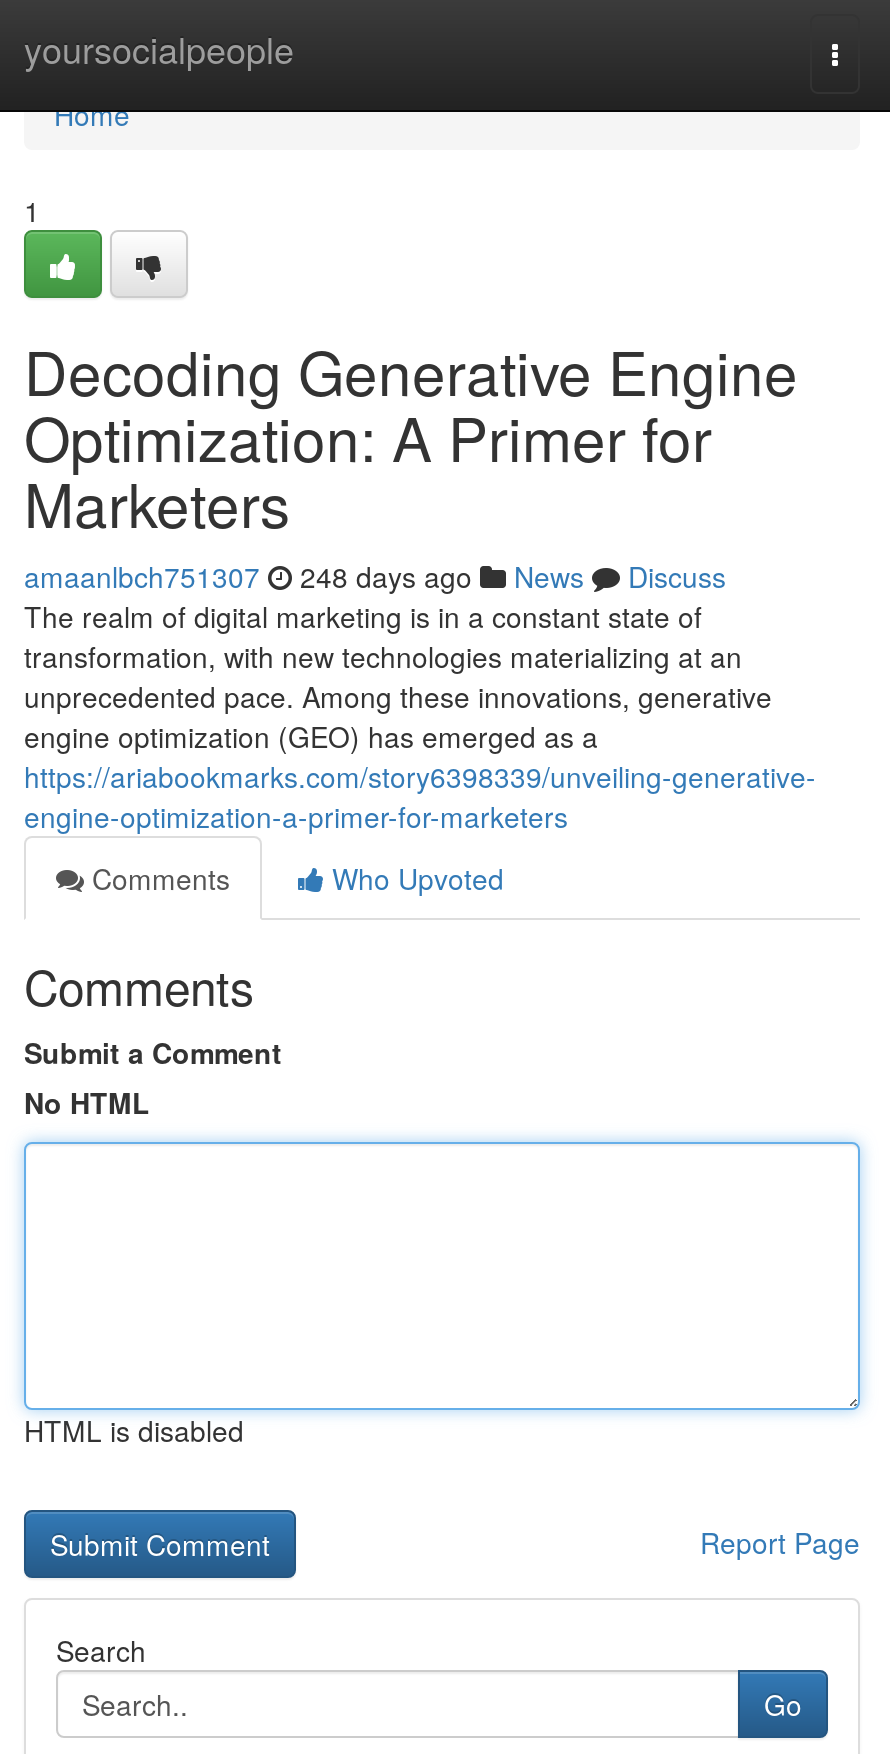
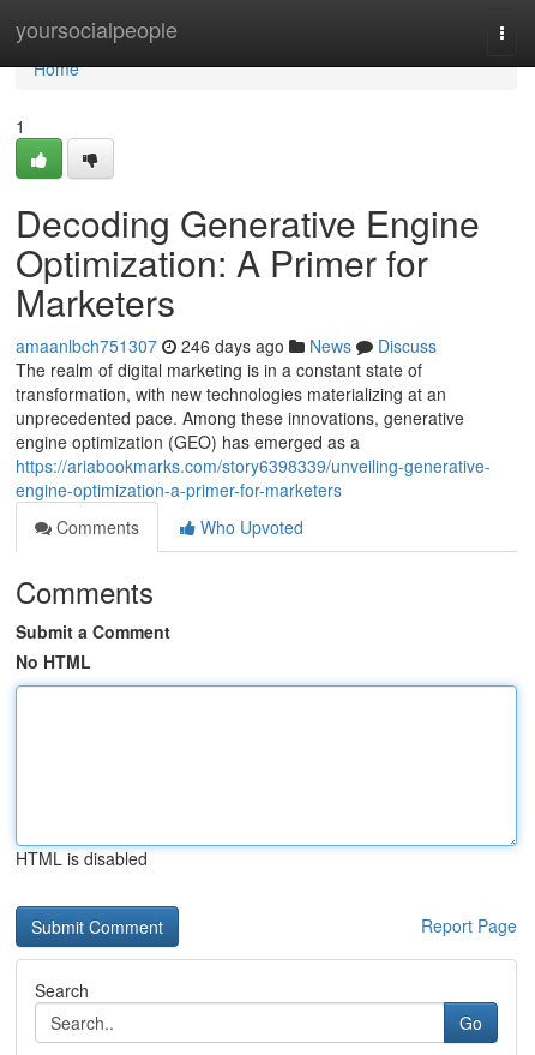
[24,556,726,596] amaanlbch751307 248 days ago News Discuss -> [16,334,437,358] amaanlbch751307 246 days ago News Discuss

